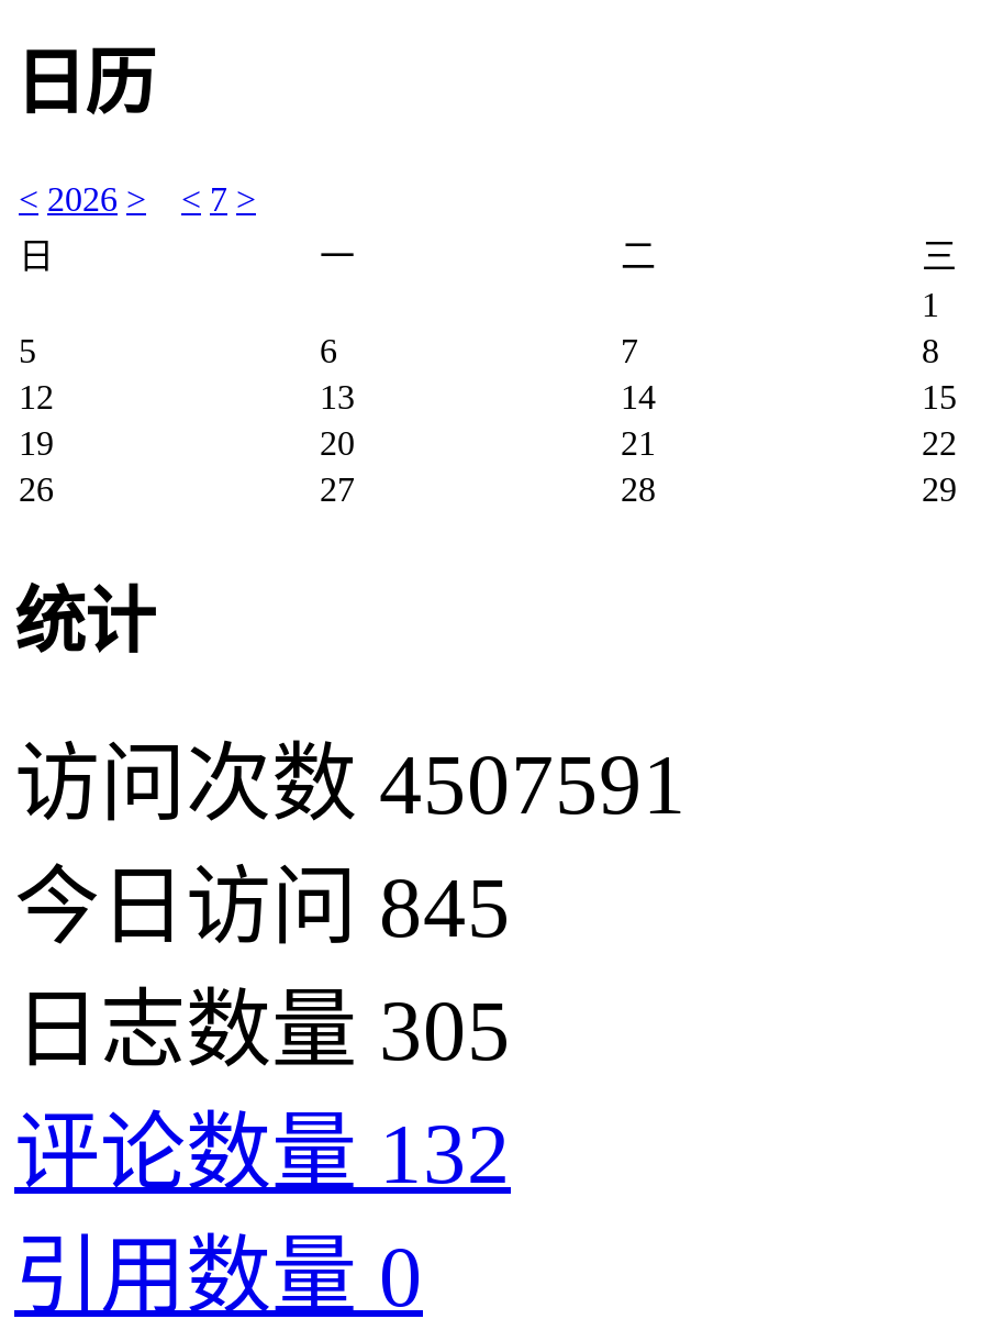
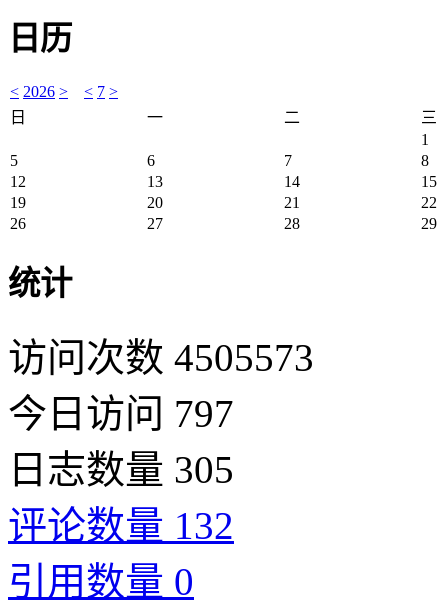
[14,737,687,831] 访问次数 4507591 -> [8,336,314,379] 访问次数 4505573
[14,860,511,955] 今日访问 845 -> [8,392,234,435] 今日访问 797

